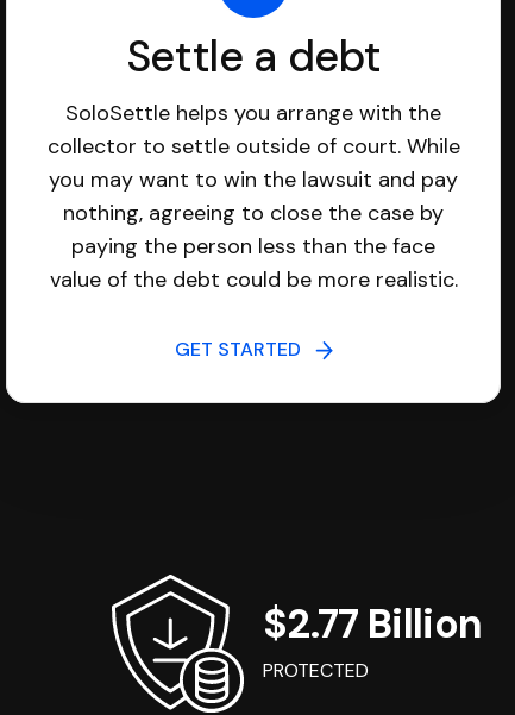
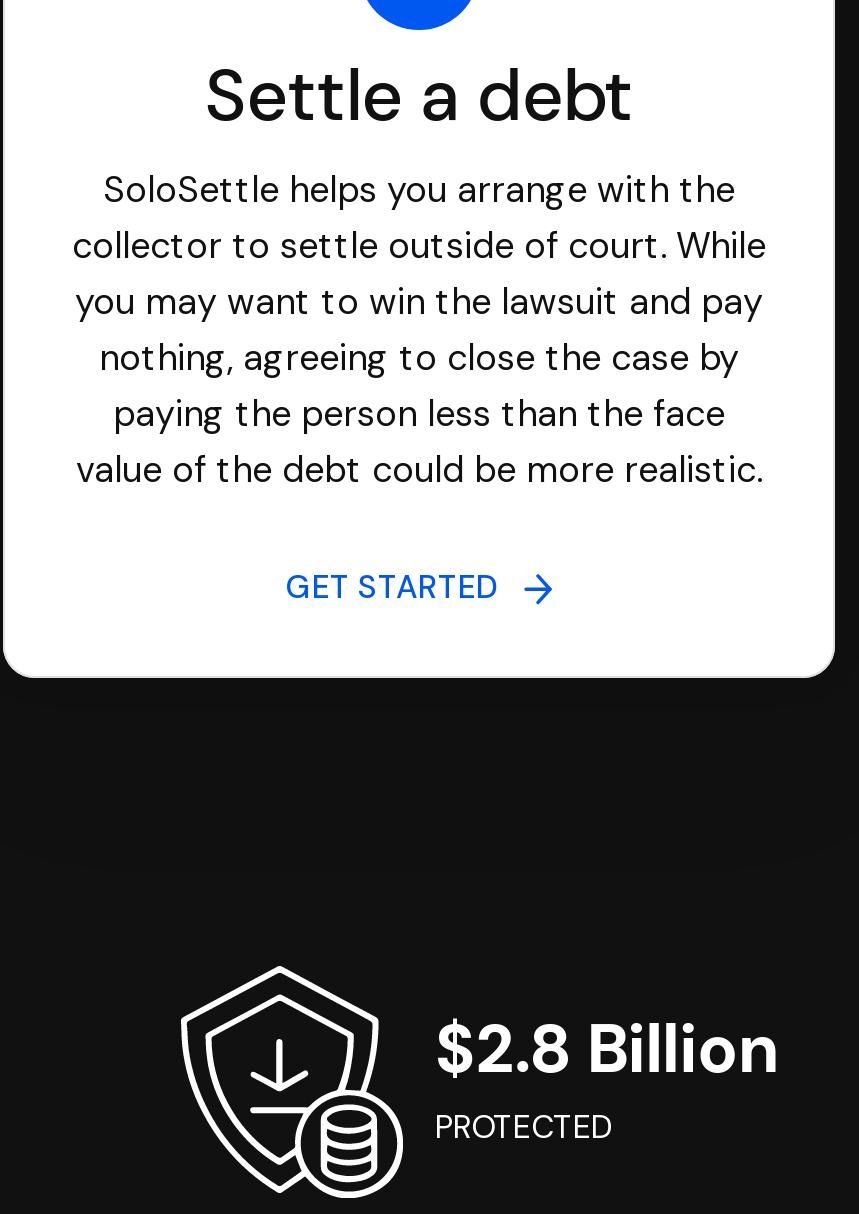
[263,598,482,649] $2.77 Billion -> [435,1005,779,1091] $2.8 Billion

